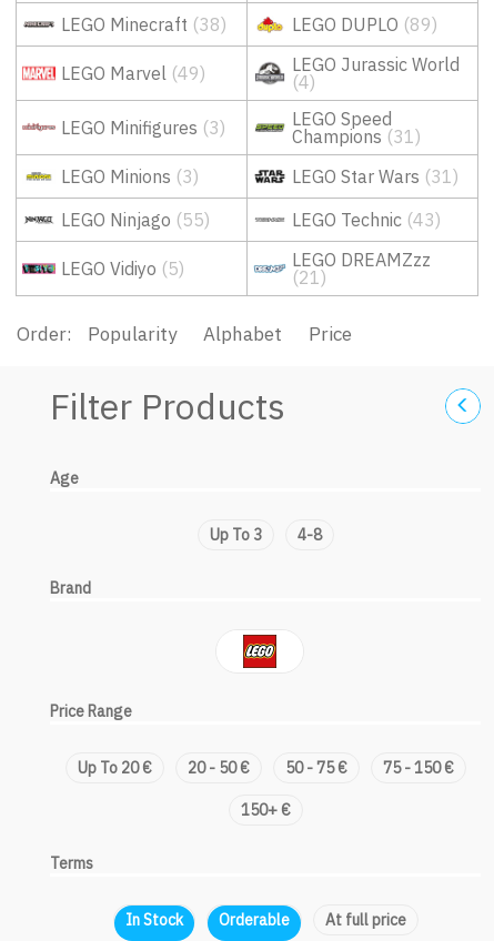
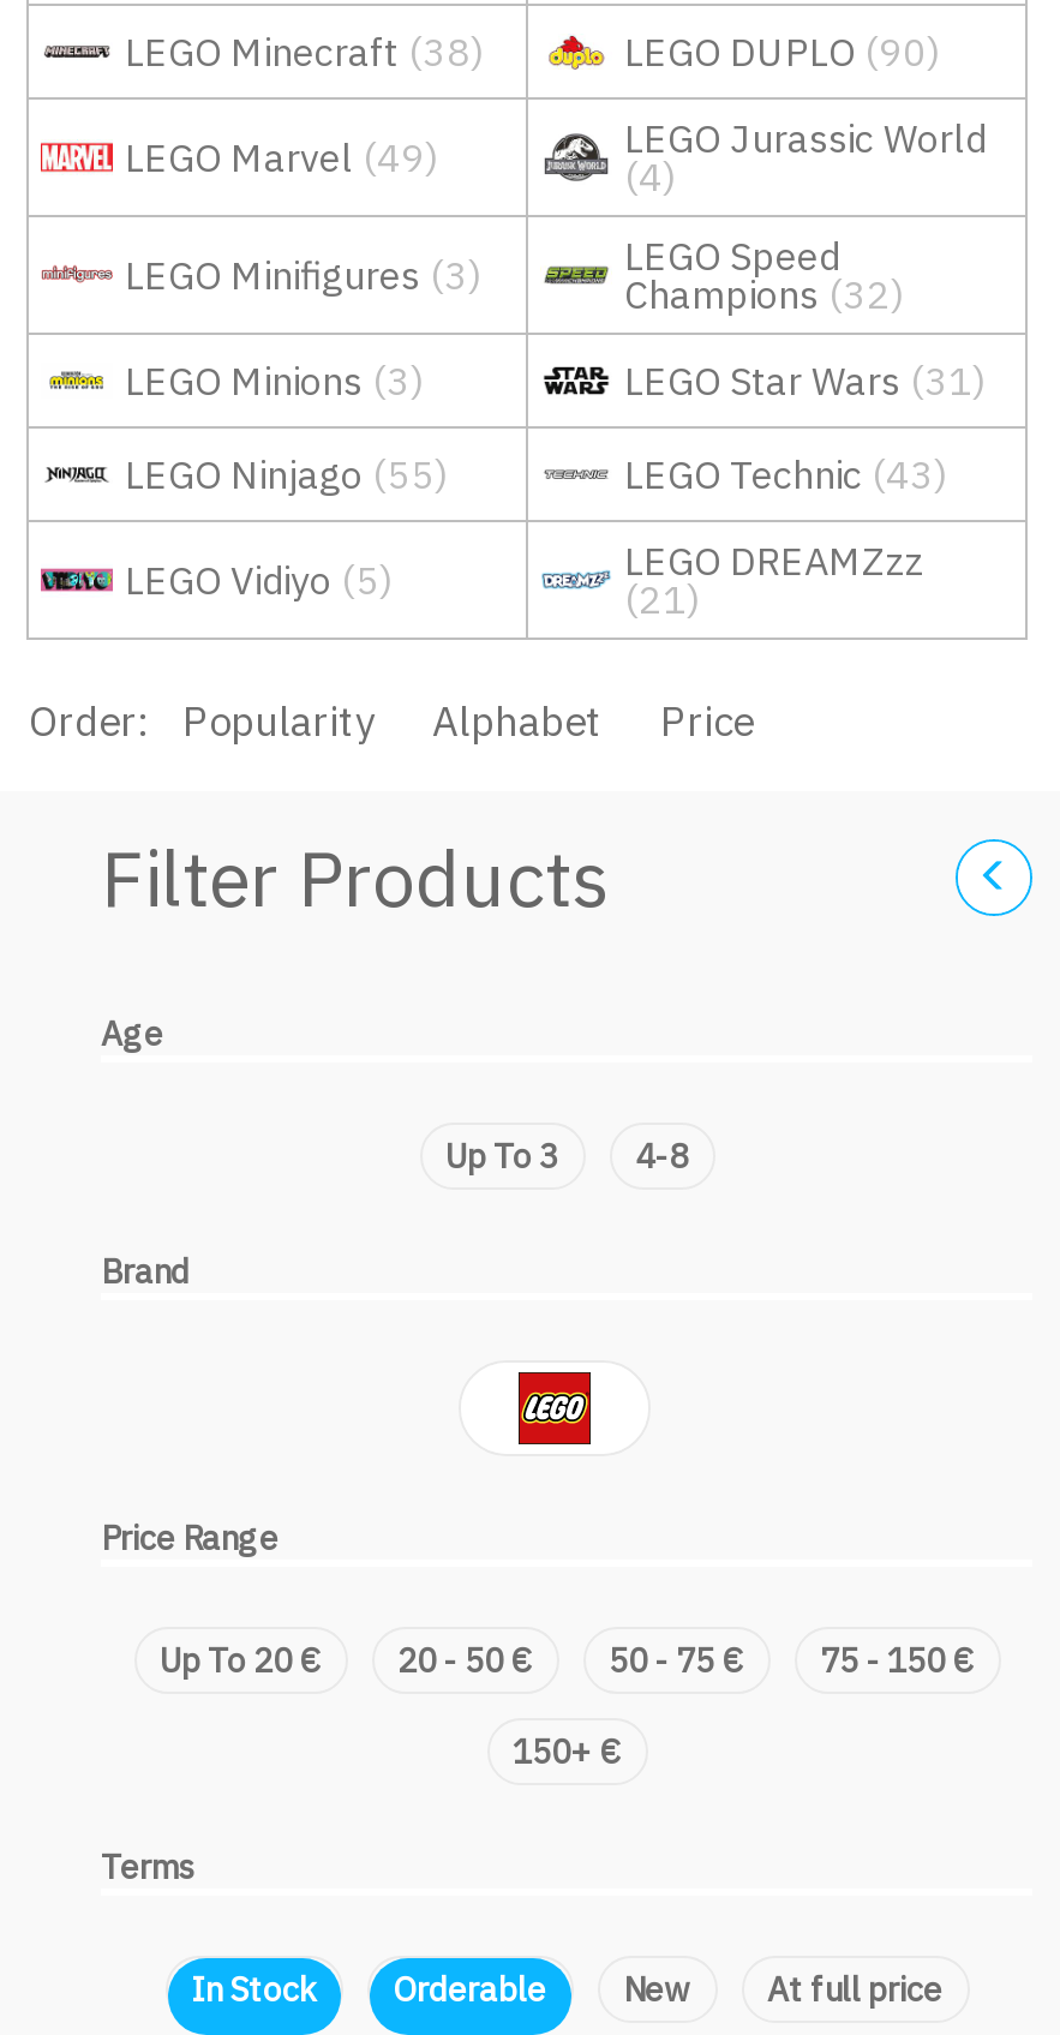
[292,13,437,36] LEGO DUPLO (89) -> [624,28,939,76] LEGO DUPLO (90)
[292,125,421,148] Champions(31) -> [624,270,903,318] Champions(32)
none -> [623,1968,690,2011] New

